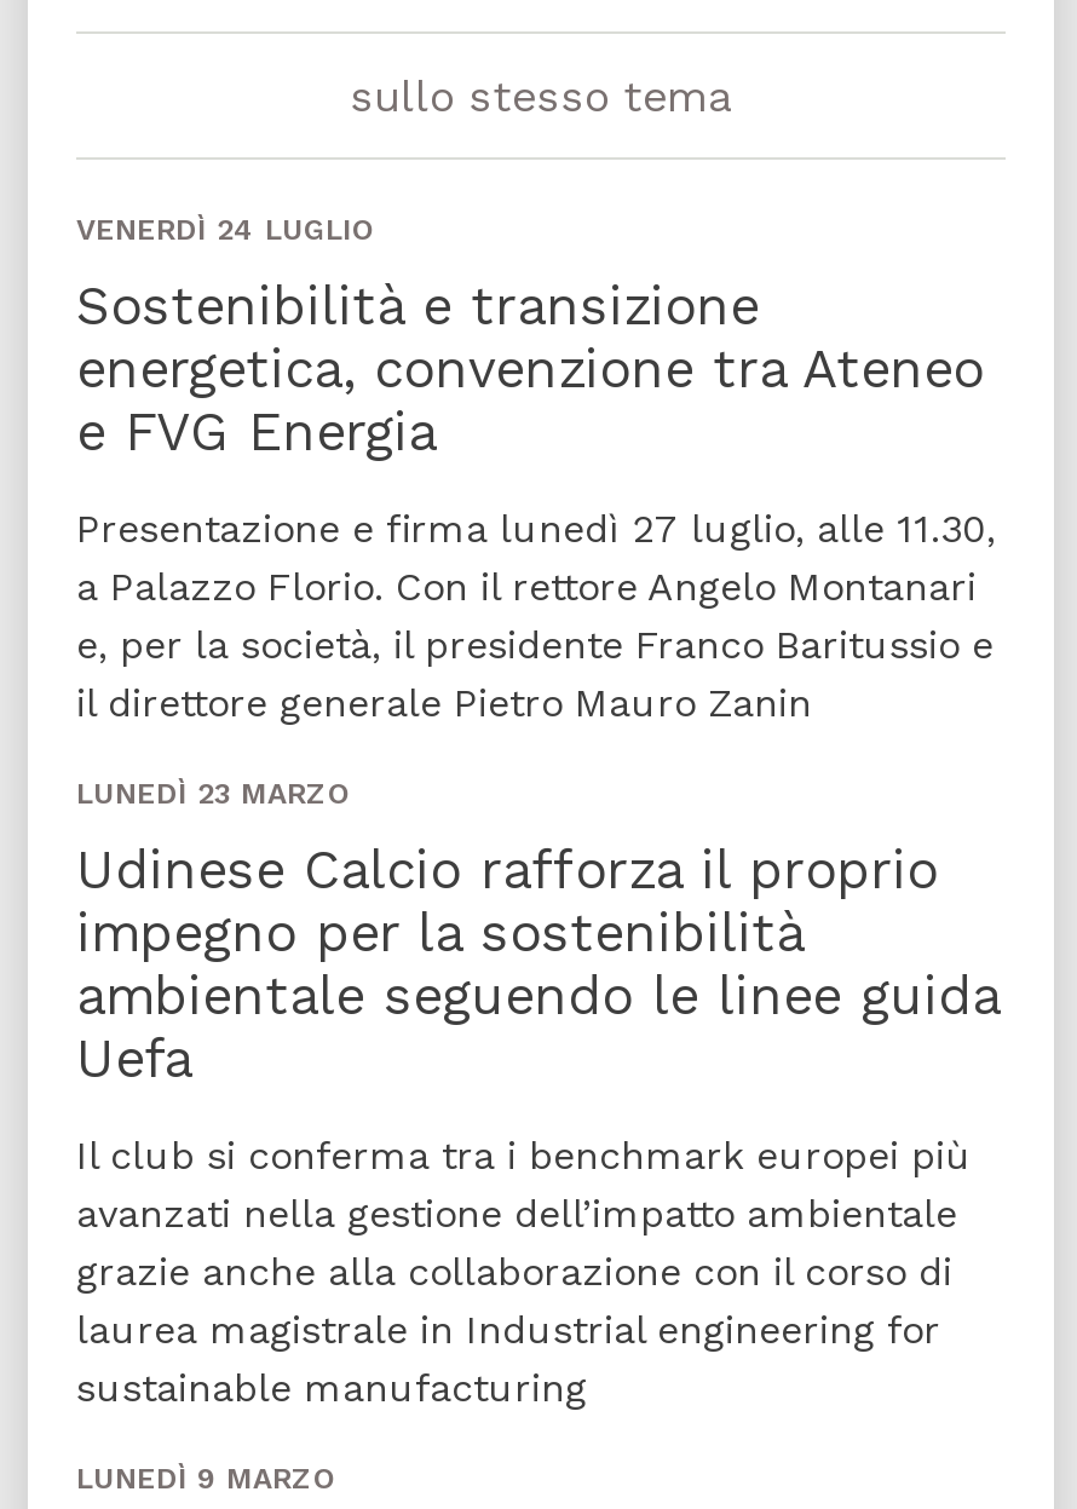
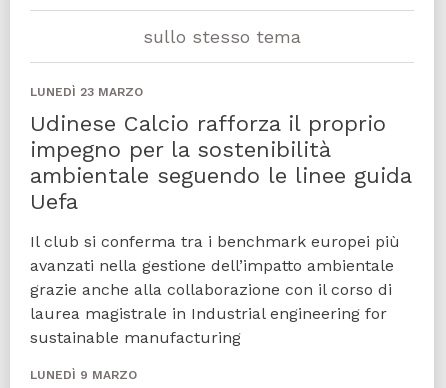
[76,212,996,725] VENERDÌ 24 LUGLIO | Sostenibilità e transizione | energetica, convenzione tra Ateneo | e FVG Energia | Presentazione e firma lunedì 27 luglio, alle 11.30, | a Palazzo Florio. Con il rettore Angelo Montanari | e, per la società, il presidente Franco Baritussio e | il direttore generale Pietro Mauro Zanin -> none

